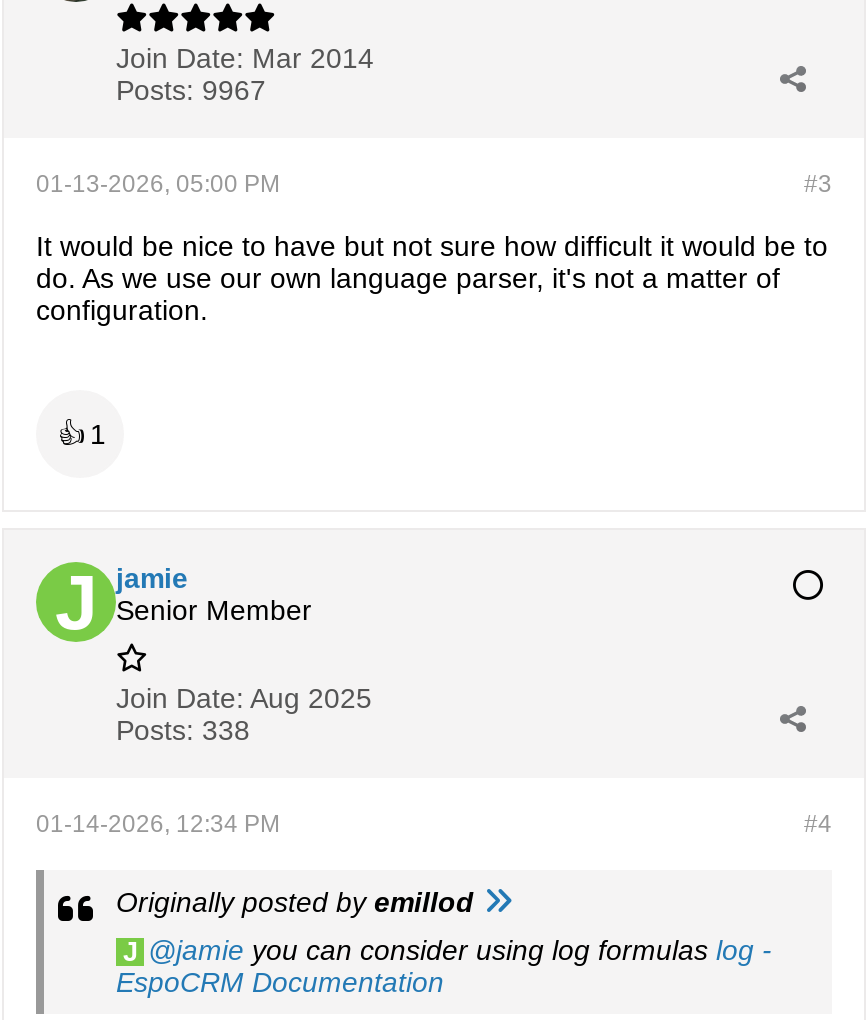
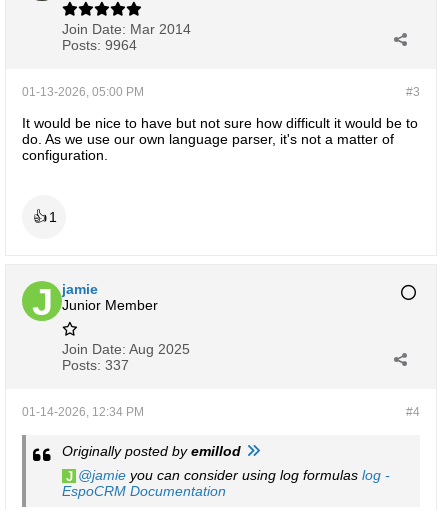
[116,75,266,107] Posts: 9967 -> [62,37,137,53] Posts: 9964
[116,595,312,627] Senior Member -> [62,297,158,313] Junior Member
[116,715,250,747] Posts: 338 -> [62,357,129,373] Posts: 337

